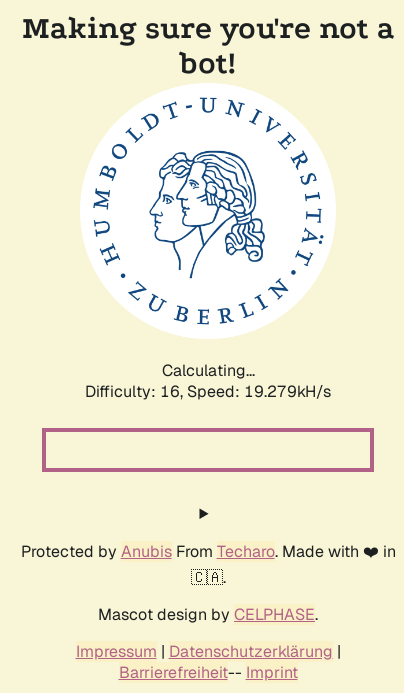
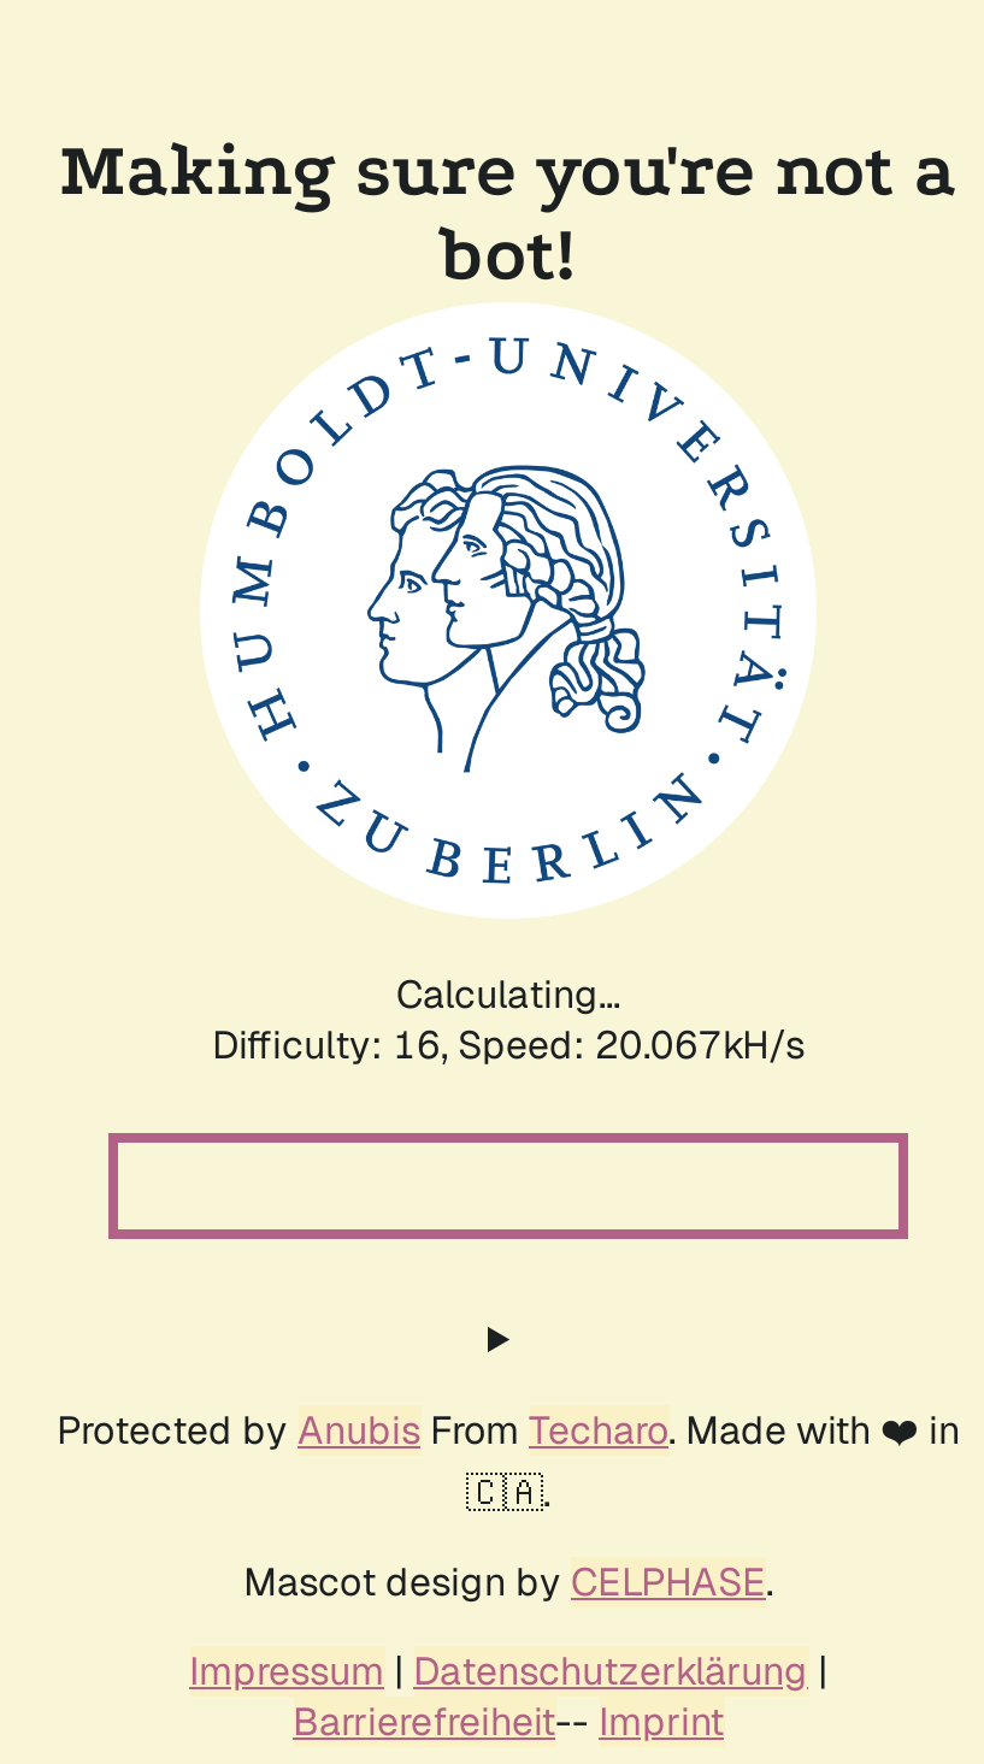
[85,381,331,402] Difficulty: 16, Speed: 19.279kH/s -> [212,1020,805,1070] Difficulty: 16, Speed: 20.067kH/s

